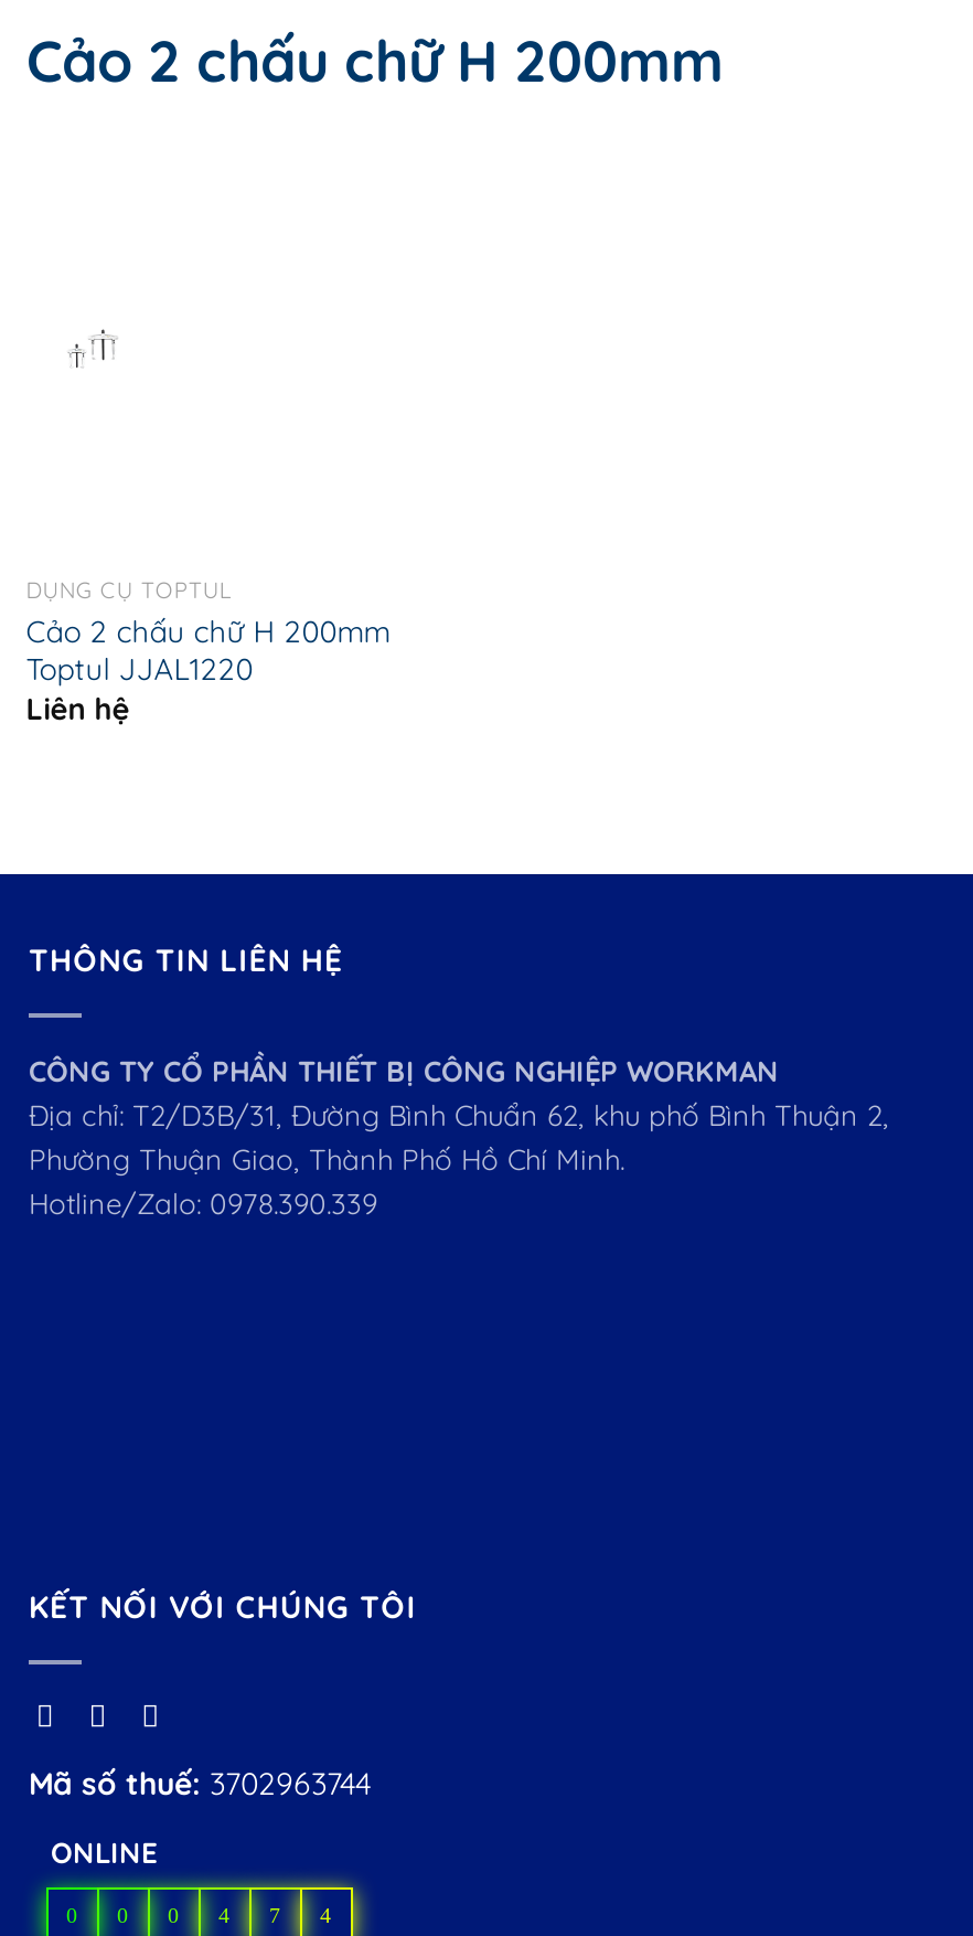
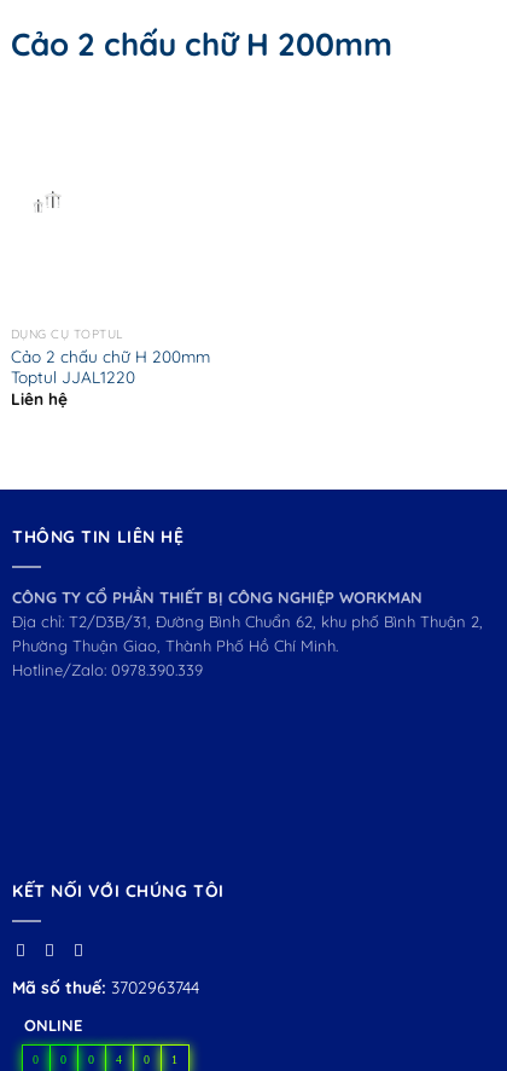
[269,1903,280,1927] 7 -> [144,1053,150,1066] 0
[320,1903,331,1927] 4 -> [171,1053,177,1066] 1

